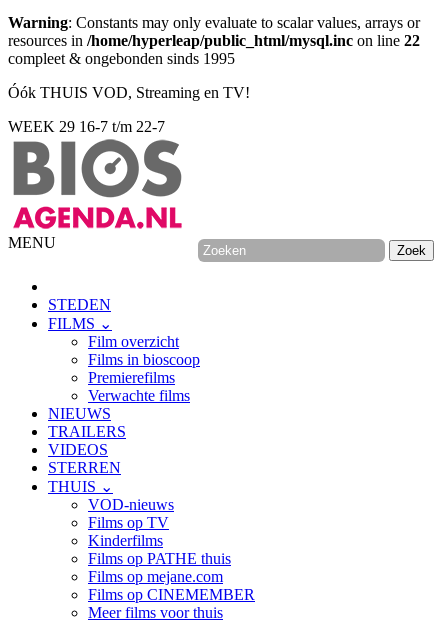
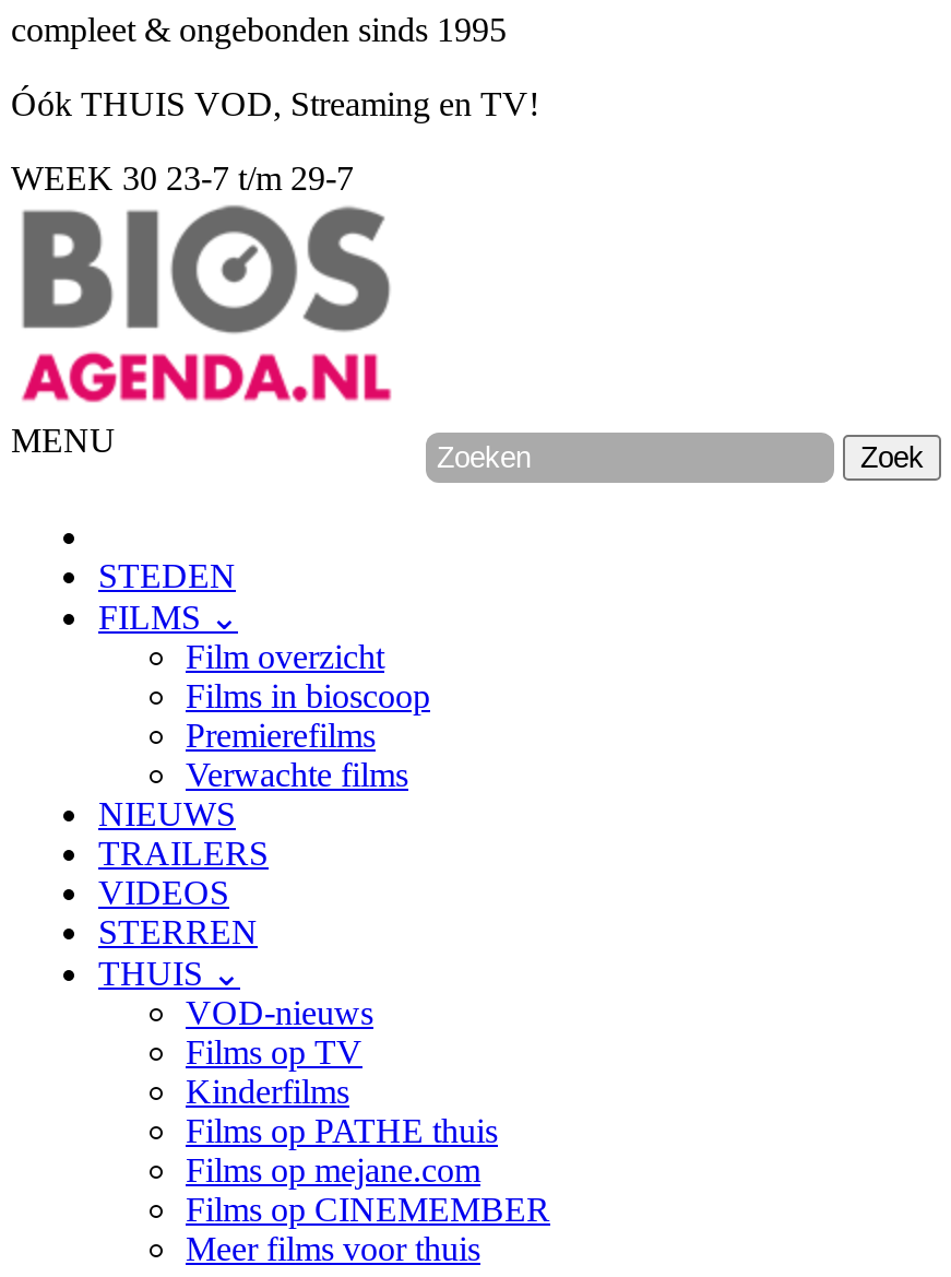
[8,14,420,49] Warning: Constants may only evaluate to scalar values, arrays or | resources in /home/hyperleap/public_html/mysql.inc on line 22 -> none
[8,118,165,135] WEEK 29 16-7 t/m 22-7 -> [11,159,354,197] WEEK 30 23-7 t/m 29-7

